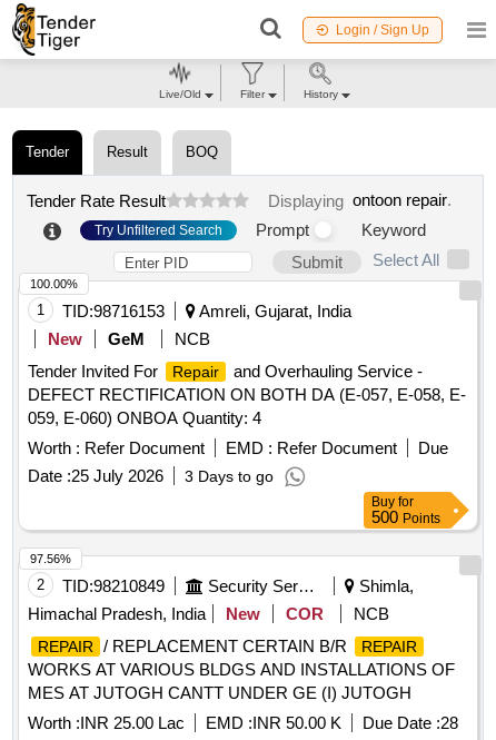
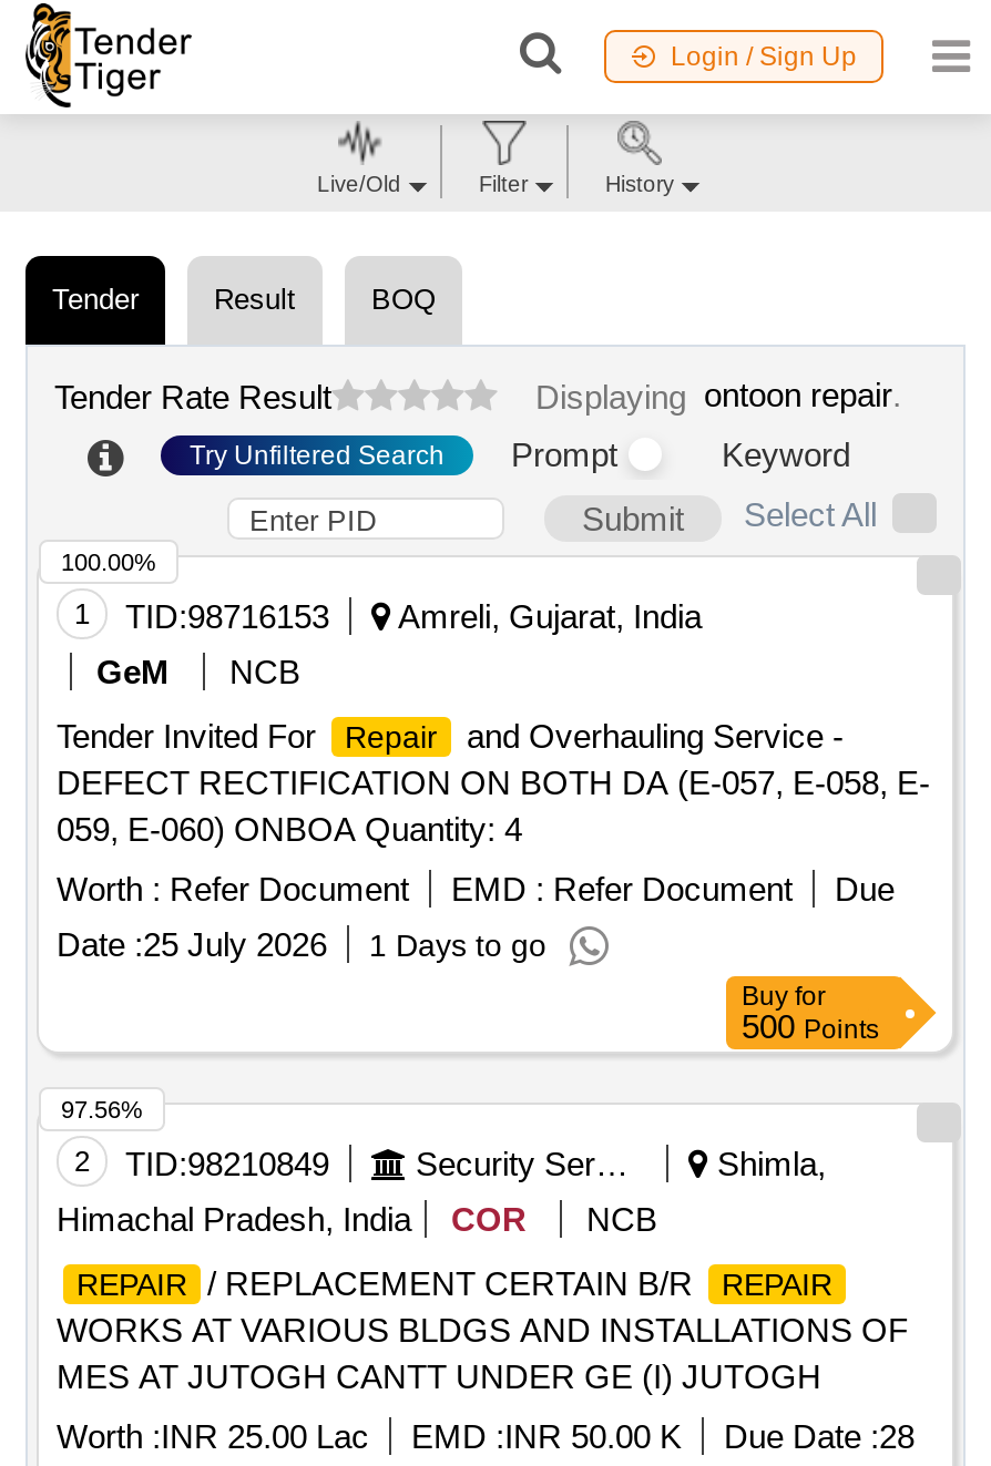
[48,330,82,349] New -> none
[28,466,274,485] Date : 25 July 2026 3 Days to go -> [57,926,546,963] Date : 25 July 2026 1 Days to go
[226,604,260,623] New -> none

